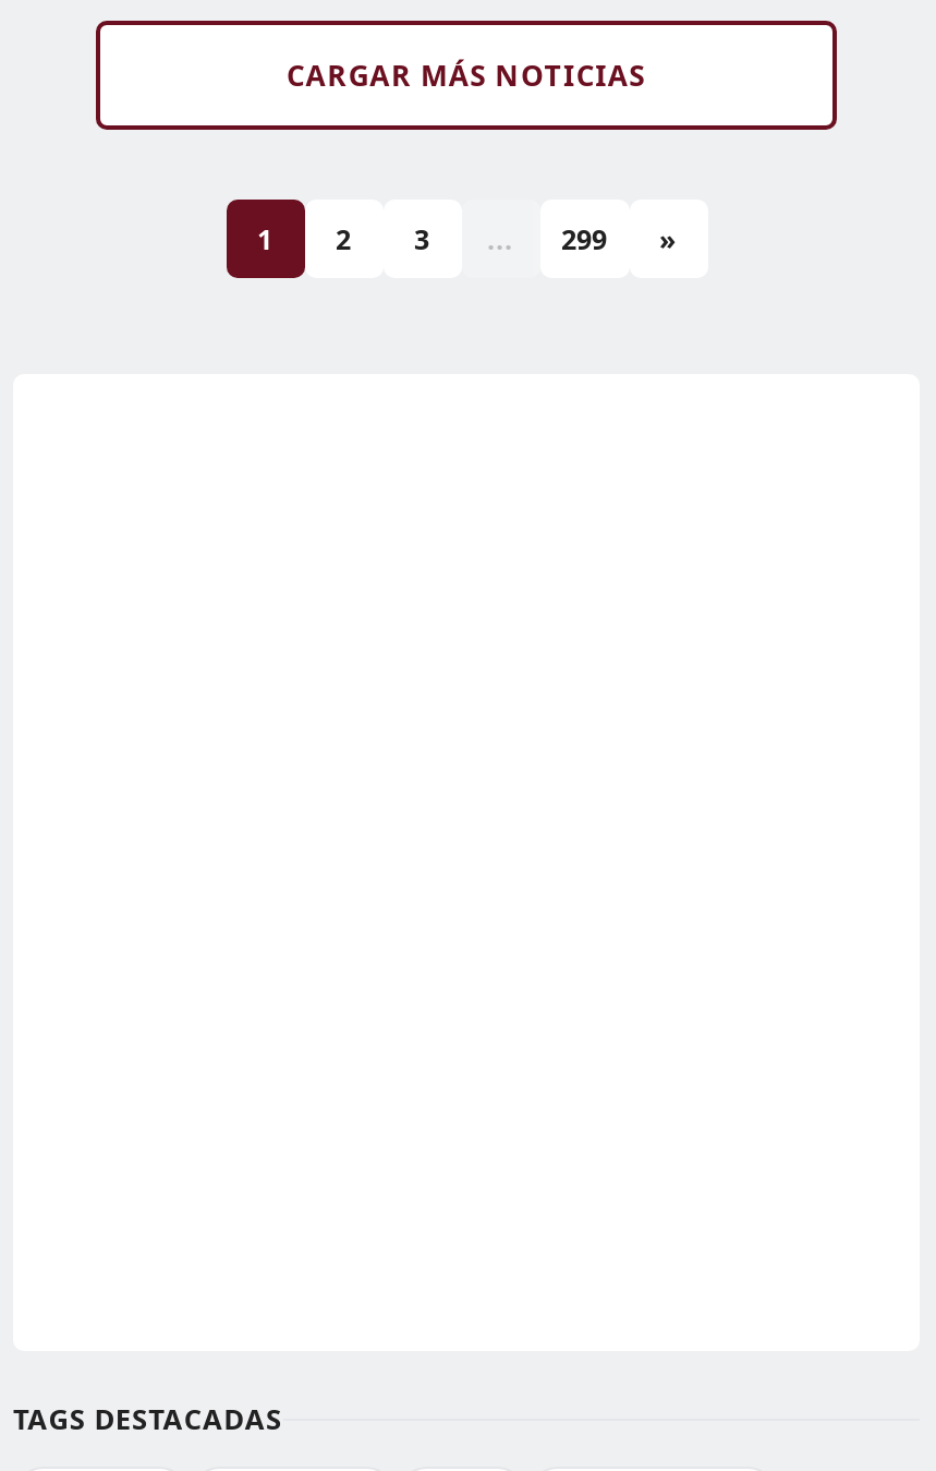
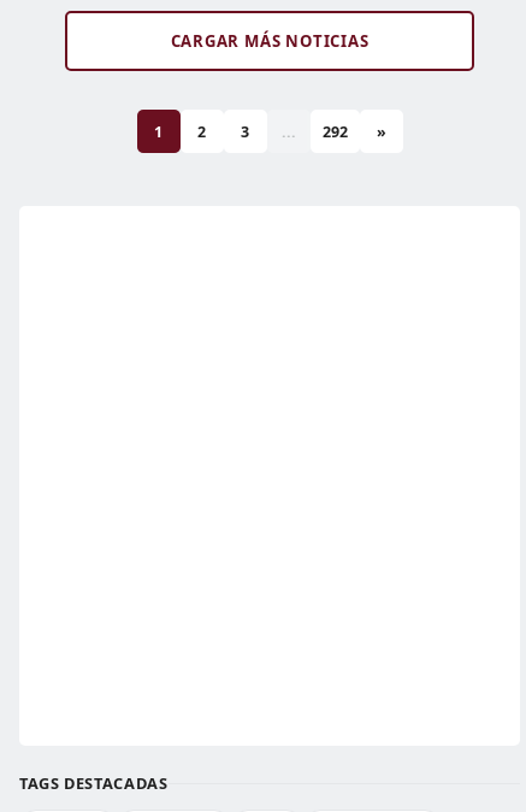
[561,220,607,257] 299 -> [322,121,347,142] 292

